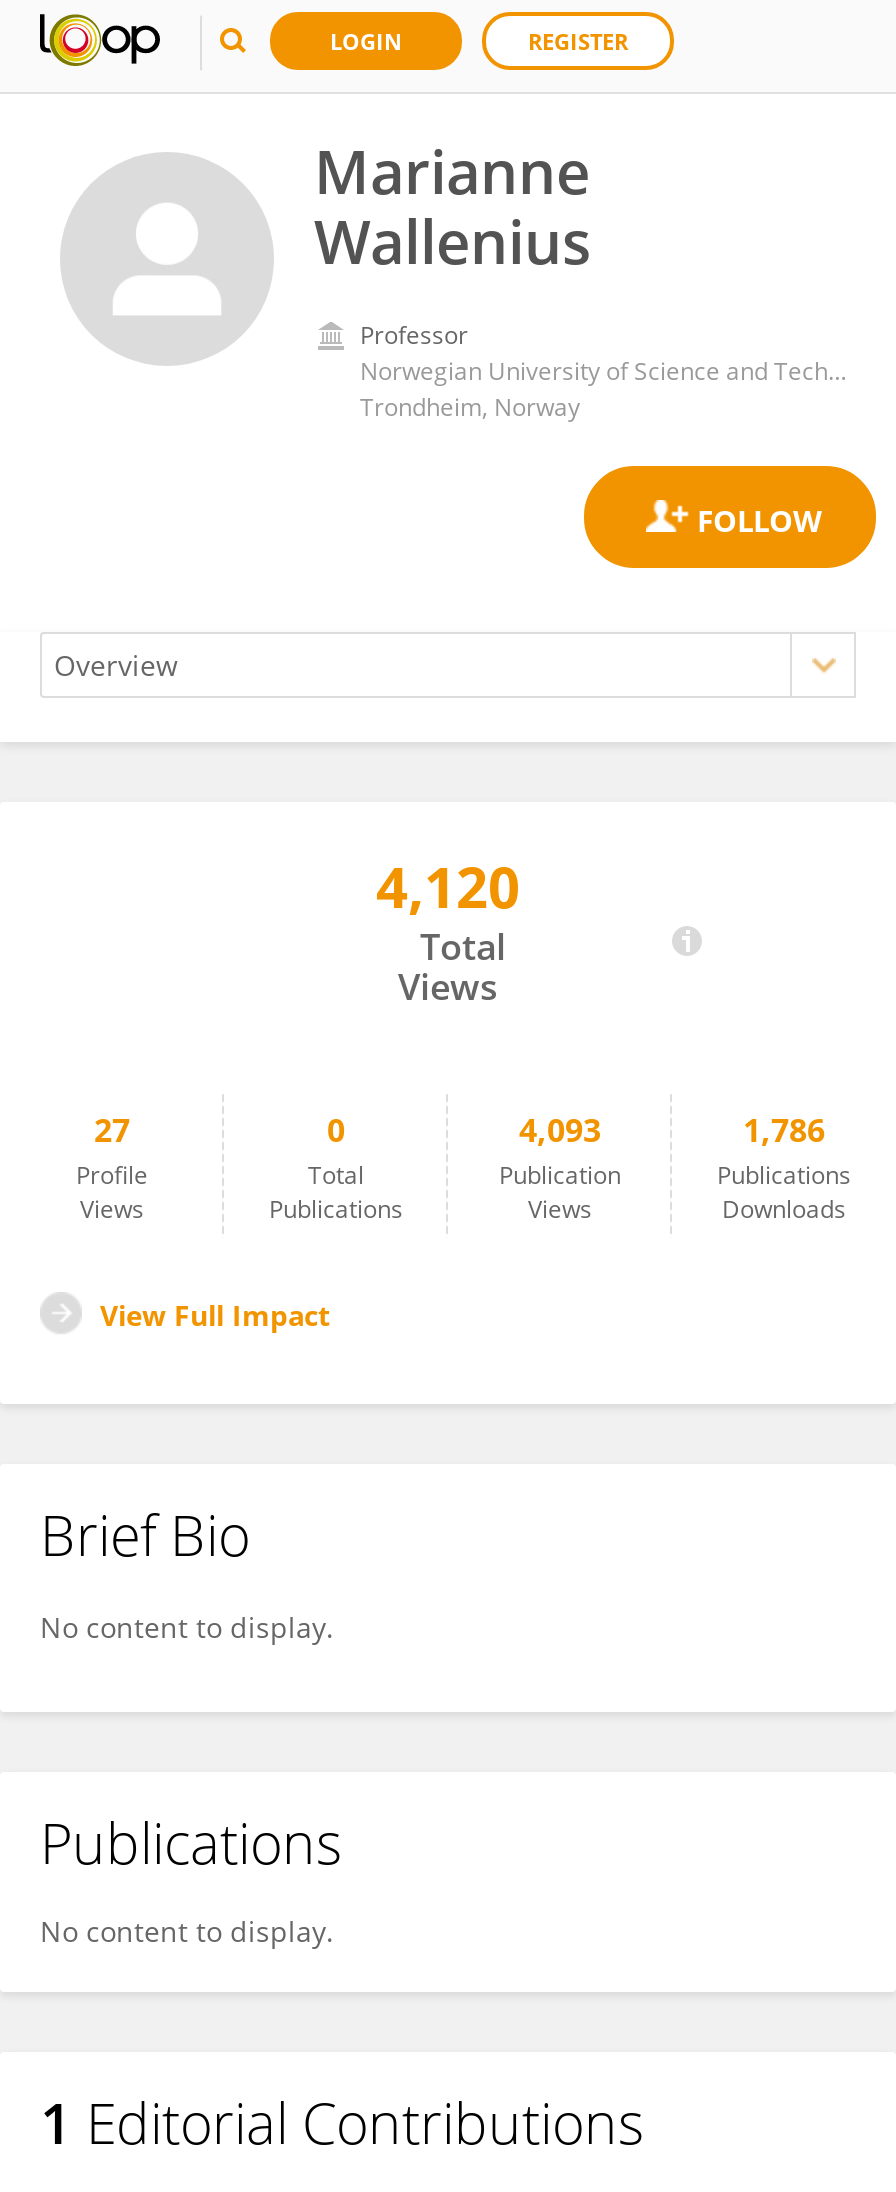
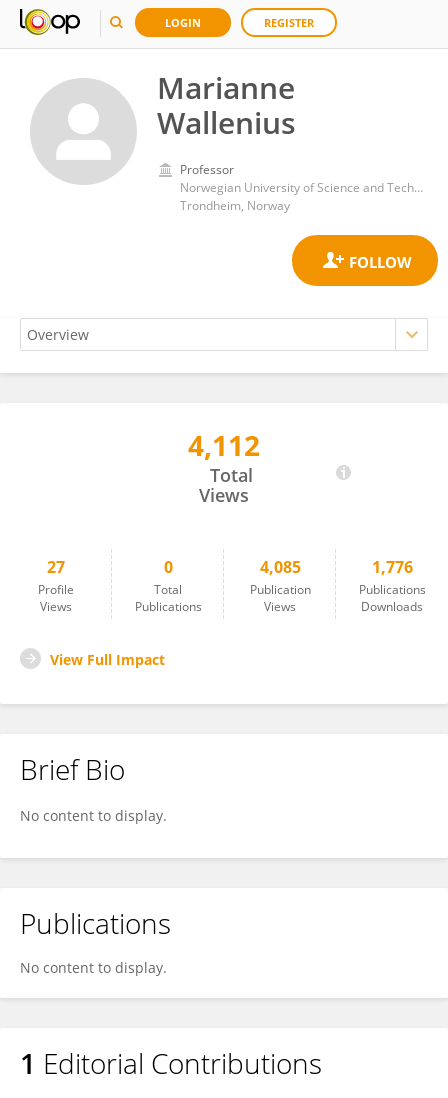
[376,848,520,924] 4,120 -> [188,426,260,464] 4,112
[519,1108,601,1152] 4,093 -> [259,556,300,578] 4,085
[743,1108,825,1152] 1,786 -> [371,556,412,578] 1,776

